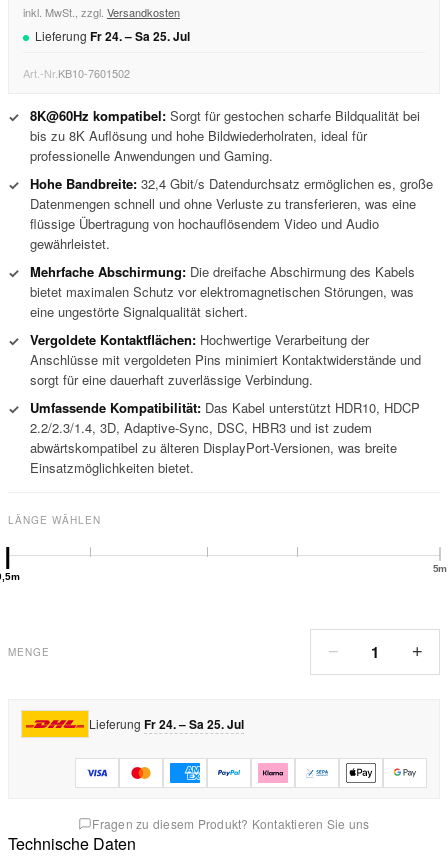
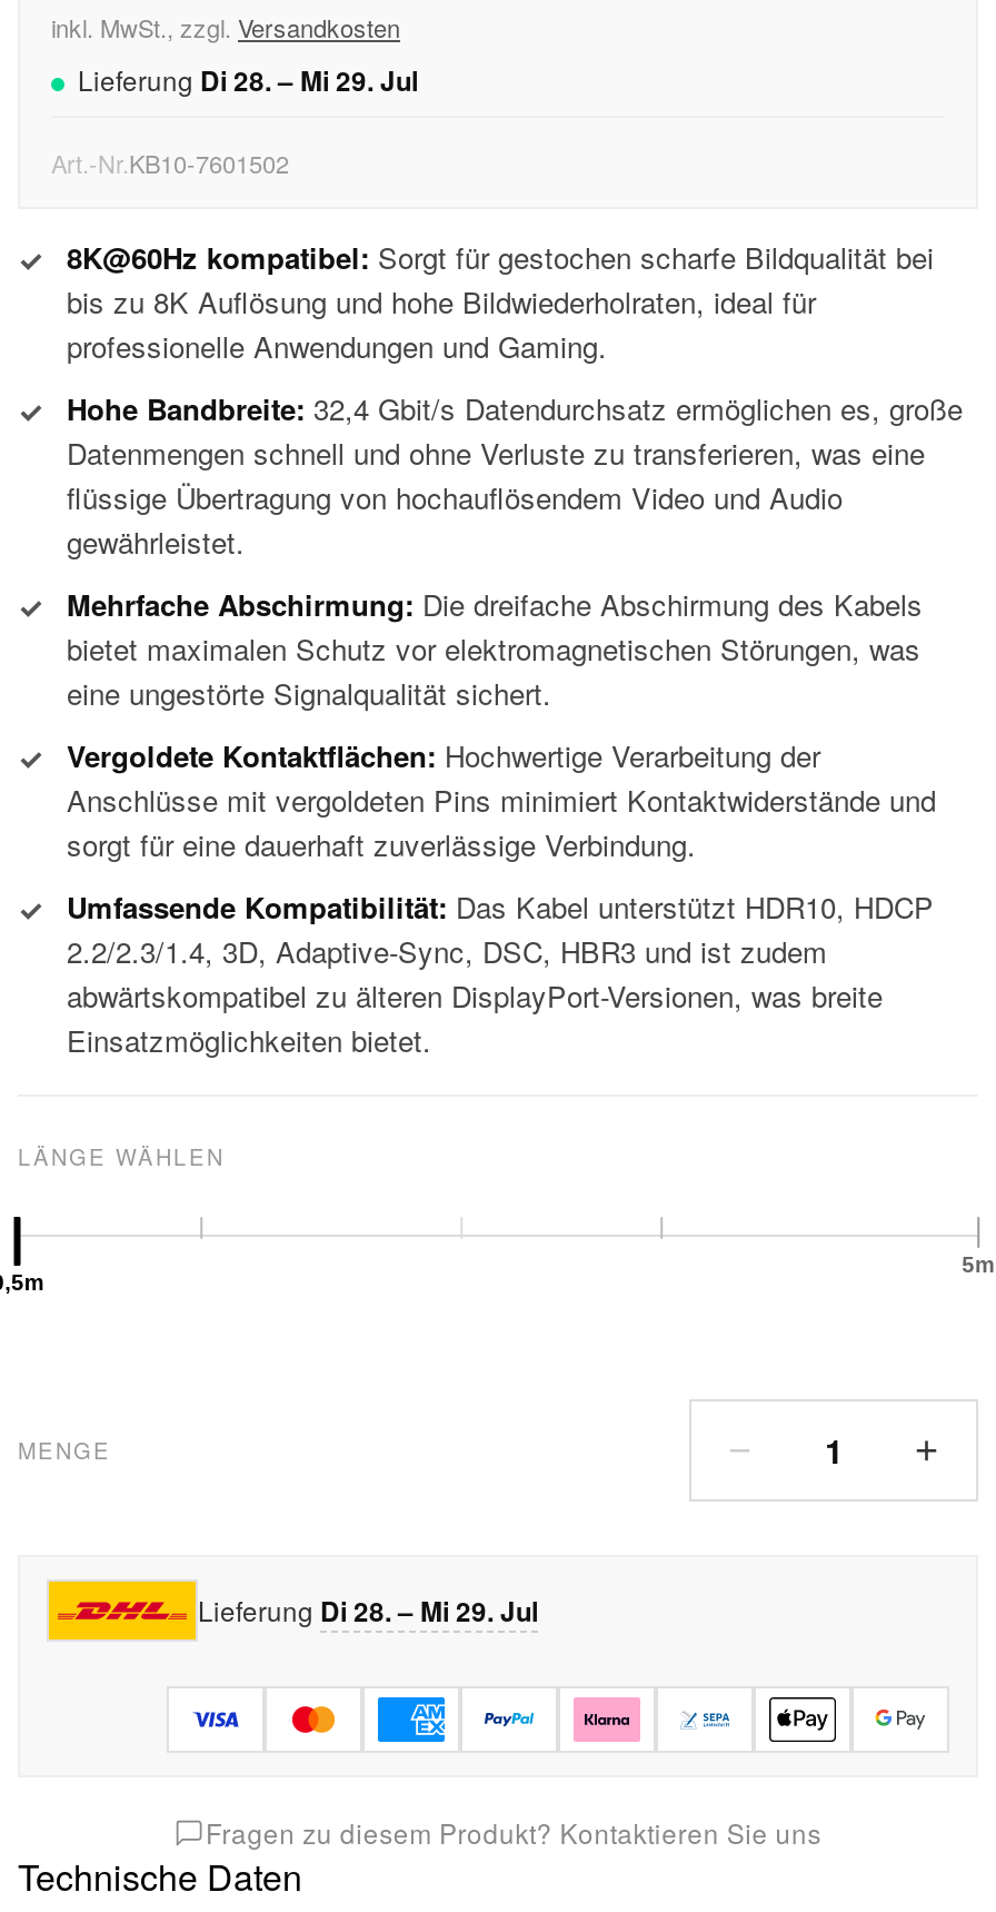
[35,27,190,45] Lieferung Fr 24. – Sa 25. Jul -> [78,60,418,100] Lieferung Di 28. – Mi 29. Jul
[89,715,244,733] Lieferung Fr 24. – Sa 25. Jul -> [198,1591,538,1631] Lieferung Di 28. – Mi 29. Jul

